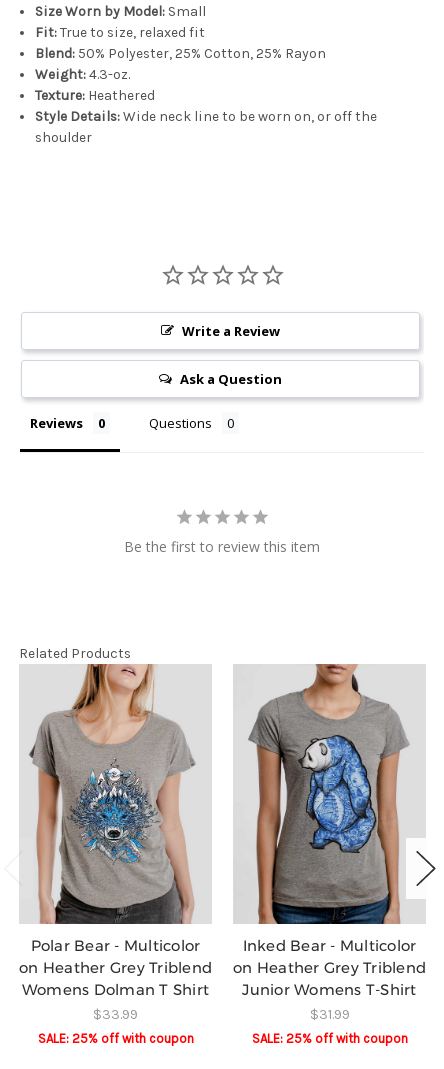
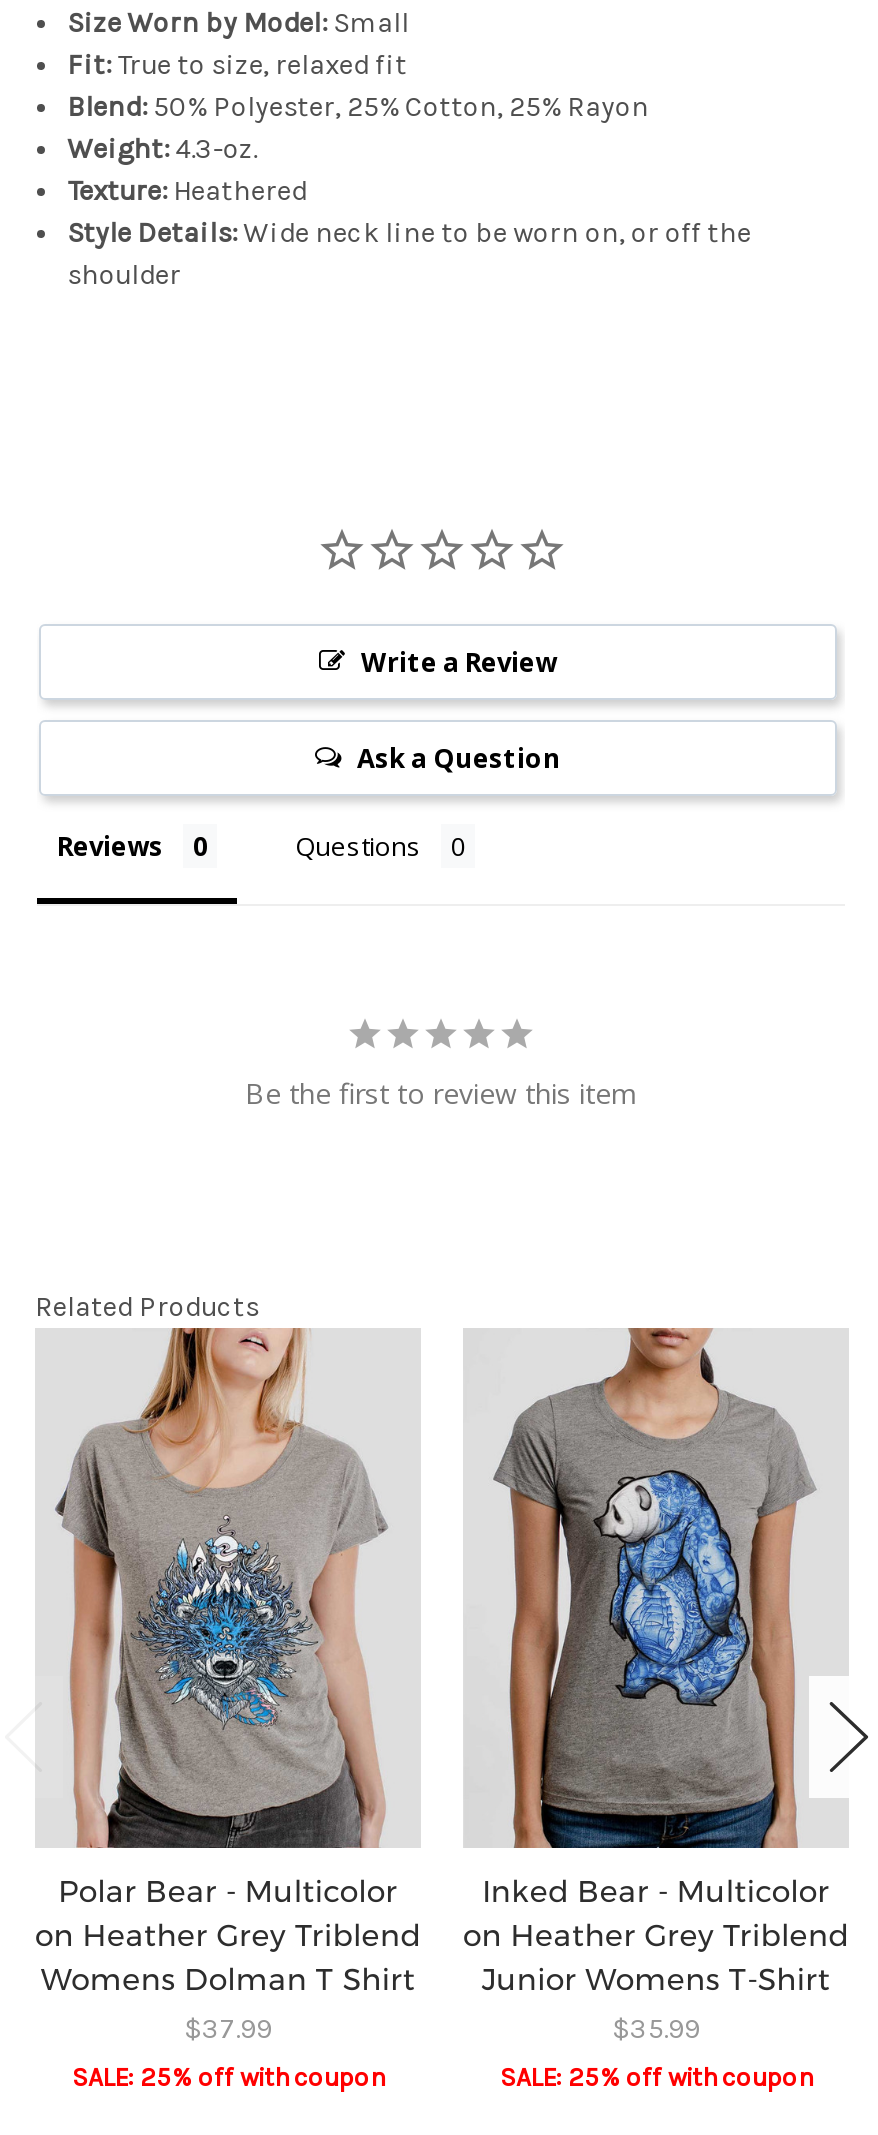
[93,1006,138,1023] $33.99 -> [184,2013,272,2047] $37.99
[309,1006,349,1023] $31.99 -> [612,2013,700,2047] $35.99

